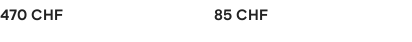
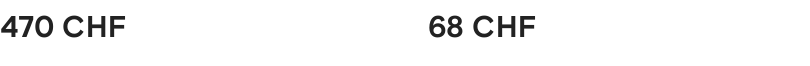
[214,8,268,23] 85 CHF -> [428,13,536,43] 68 CHF

